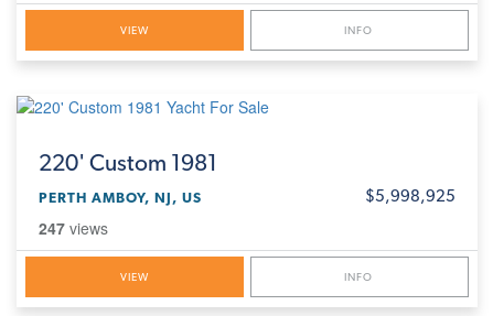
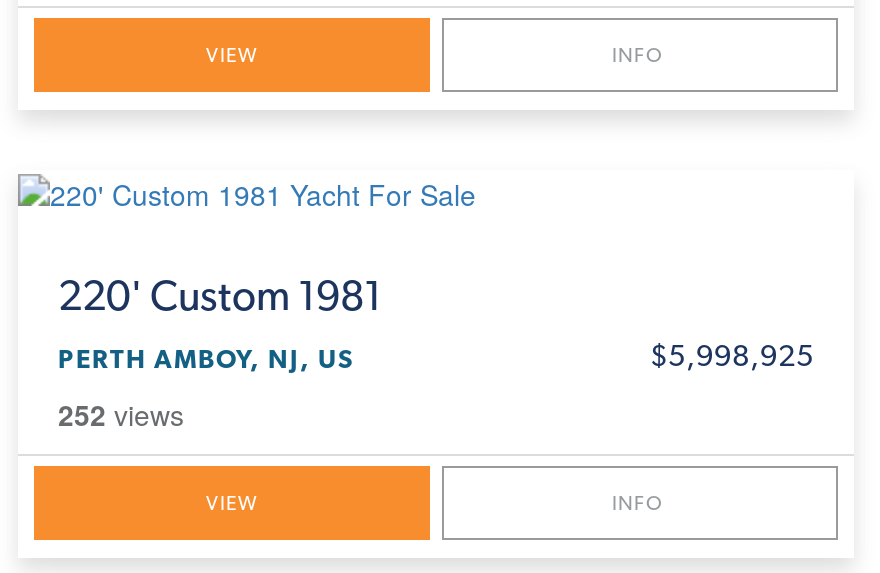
[39,217,108,239] 247 views -> [58,394,184,434] 252 views

